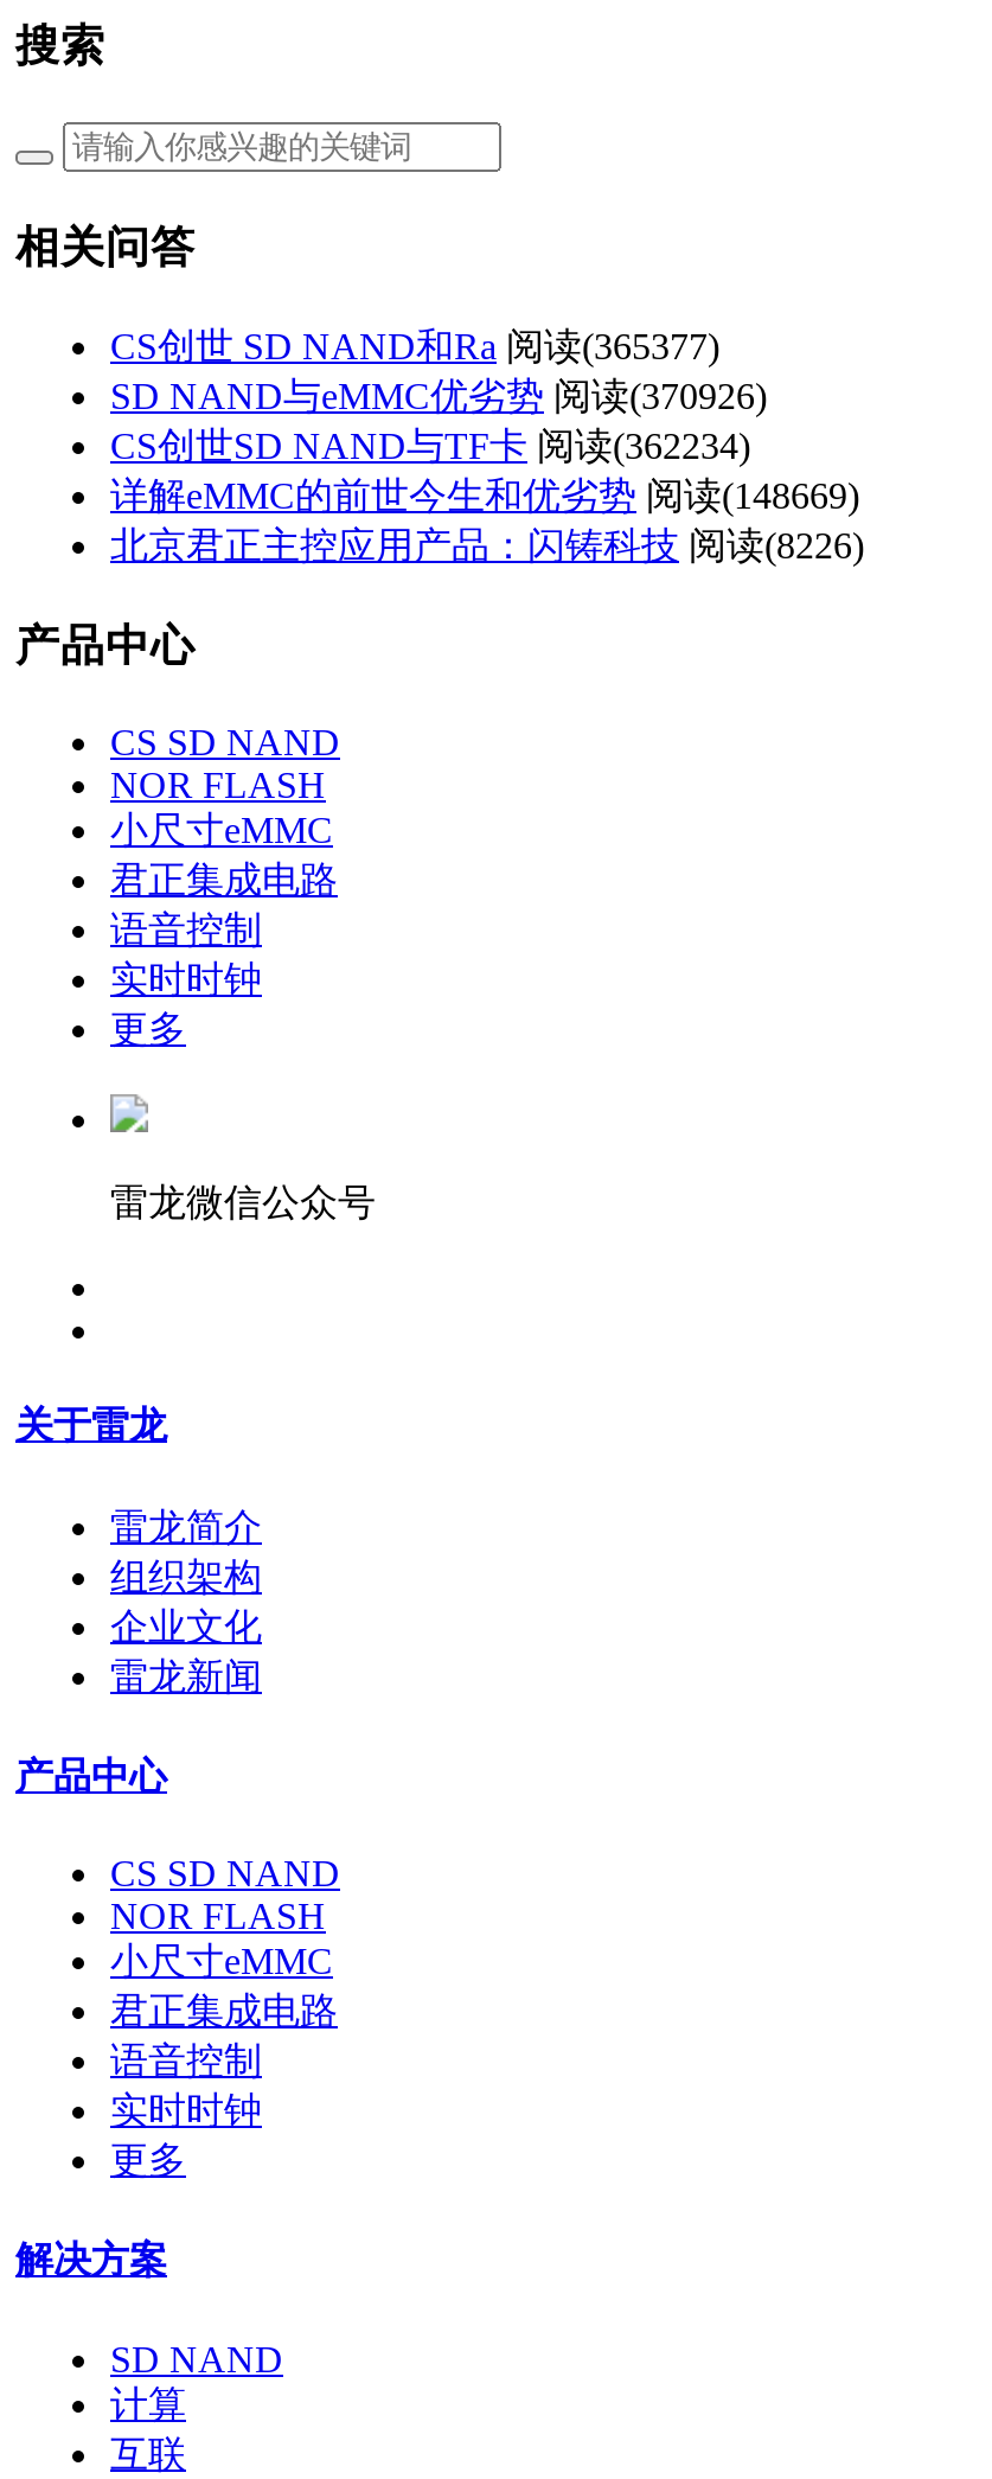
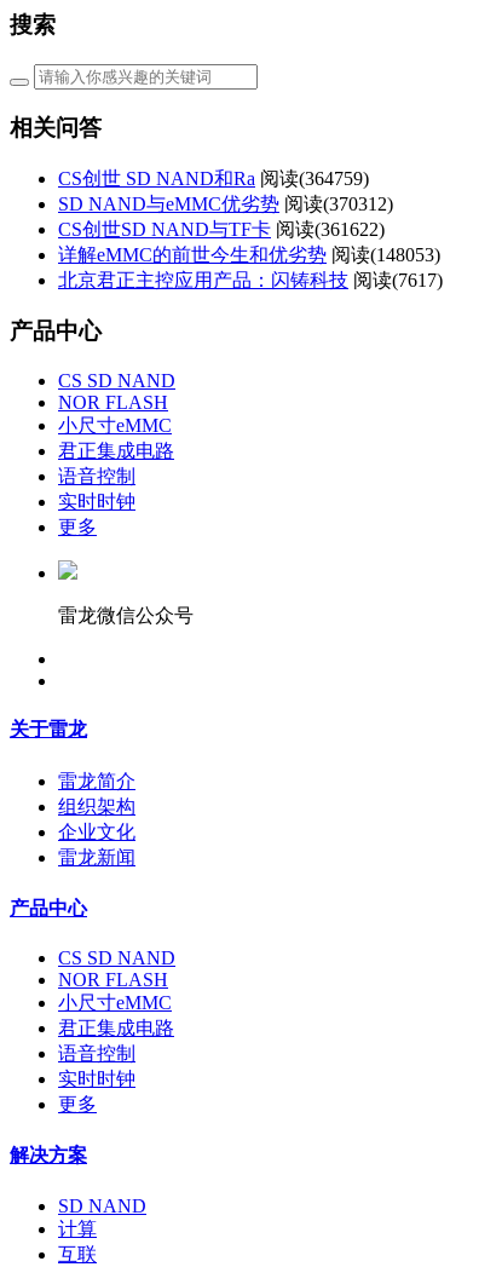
[110,325,719,365] CS创世 SD NAND和Ra 阅读(365377) -> [58,168,369,188] CS创世 SD NAND和Ra 阅读(364759)
[110,375,767,415] SD NAND与eMMC优劣势 阅读(370926) -> [58,193,393,214] SD NAND与eMMC优劣势 阅读(370312)
[110,425,750,465] CS创世SD NAND与TF卡 阅读(362234) -> [58,219,385,239] CS创世SD NAND与TF卡 阅读(361622)
[110,474,859,515] 详解eMMC的前世今生和优劣势 阅读(148669) -> [58,244,440,265] 详解eMMC的前世今生和优劣势 阅读(148053)
[110,524,864,565] 北京君正主控应用产品：闪铸科技 阅读(8226) -> [58,269,443,290] 北京君正主控应用产品：闪铸科技 阅读(7617)

